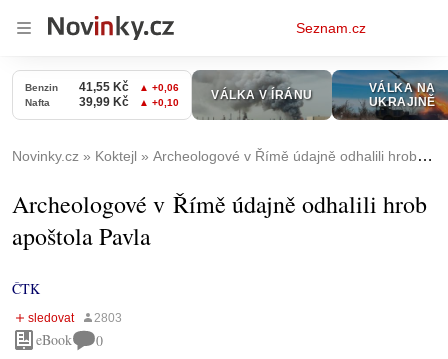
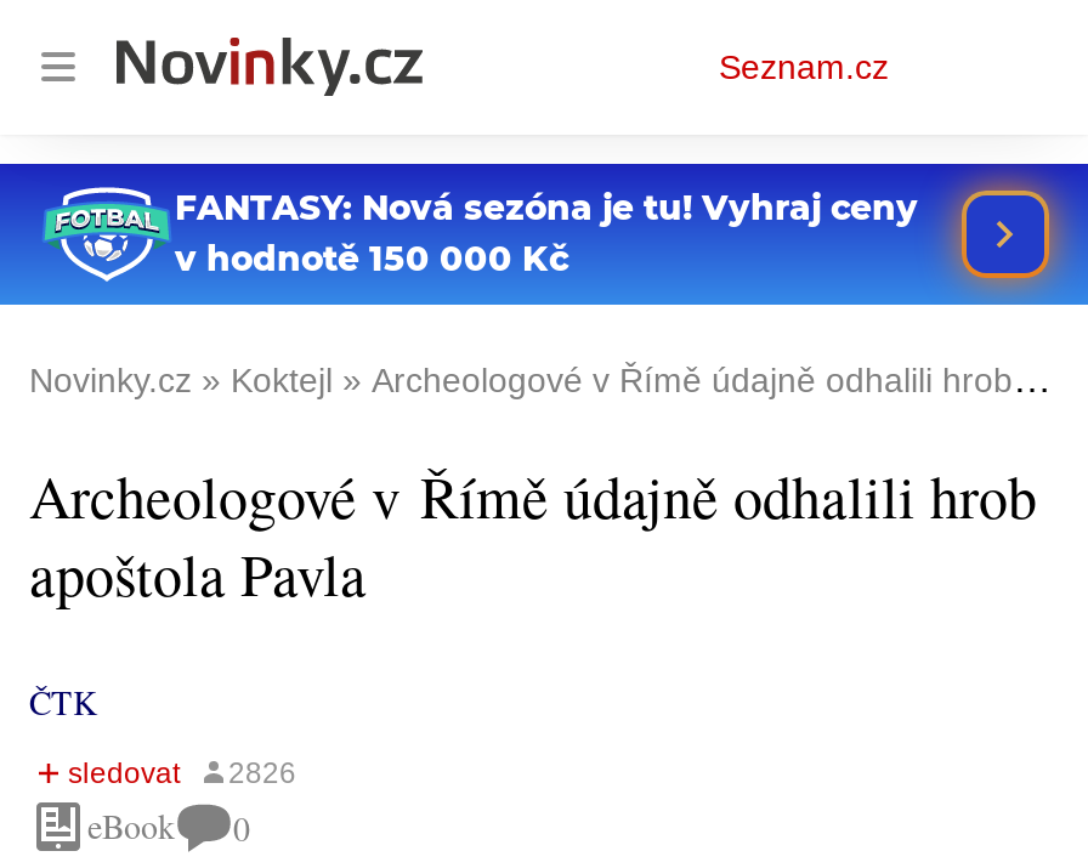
[3,68,445,125] [image] -> [7,161,1081,307] [image]

